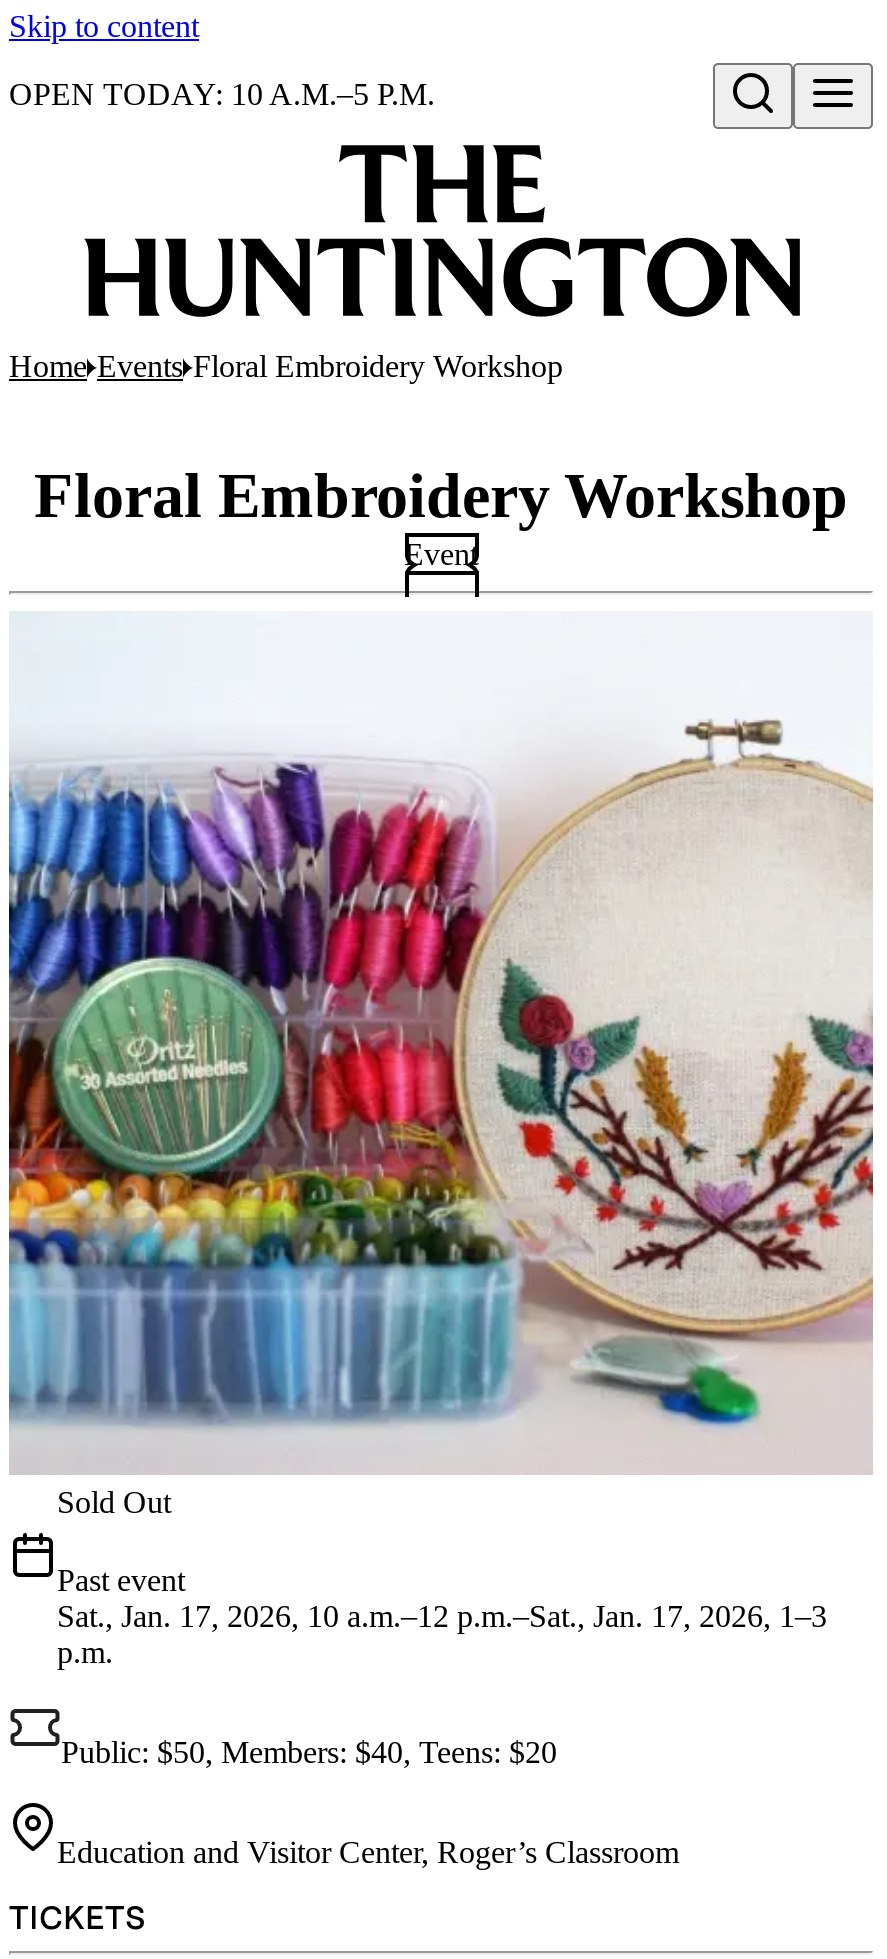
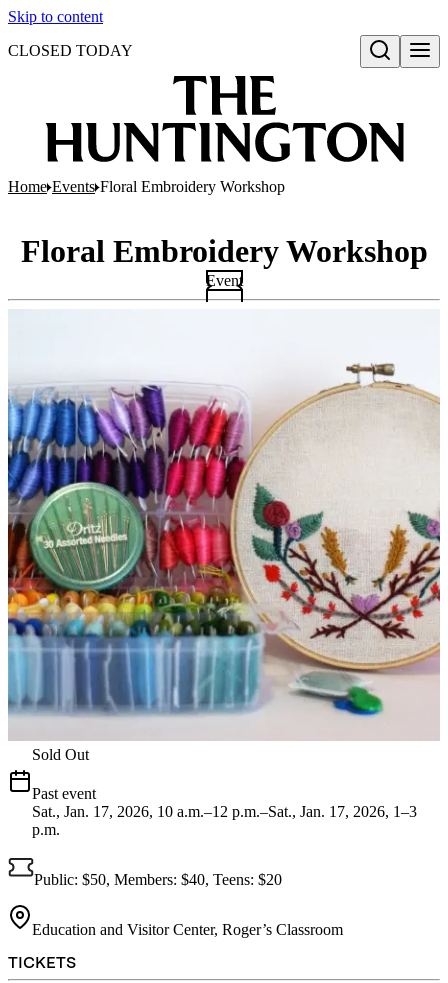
[9,77,435,111] OPEN TODAY: 10 A.M.–5 P.M. -> [8,42,133,59] CLOSED TODAY

